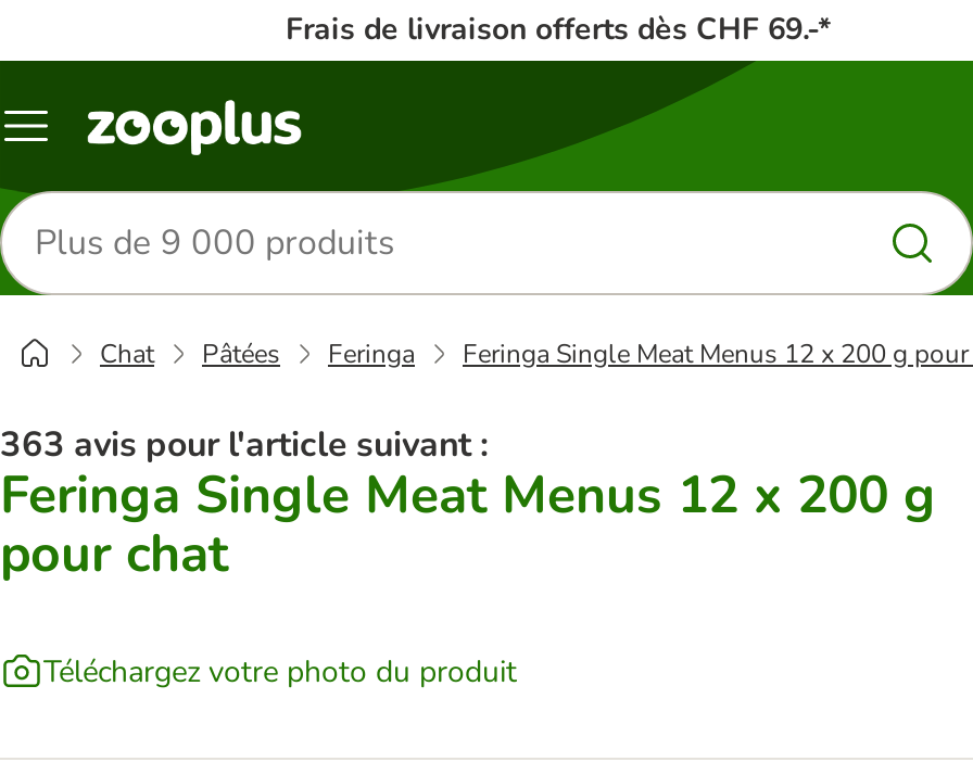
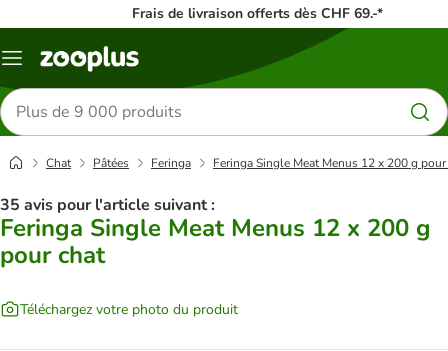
[0,421,489,469] 363 avis pour l'article suivant : -> [0,194,215,216] 35 avis pour l'article suivant :

